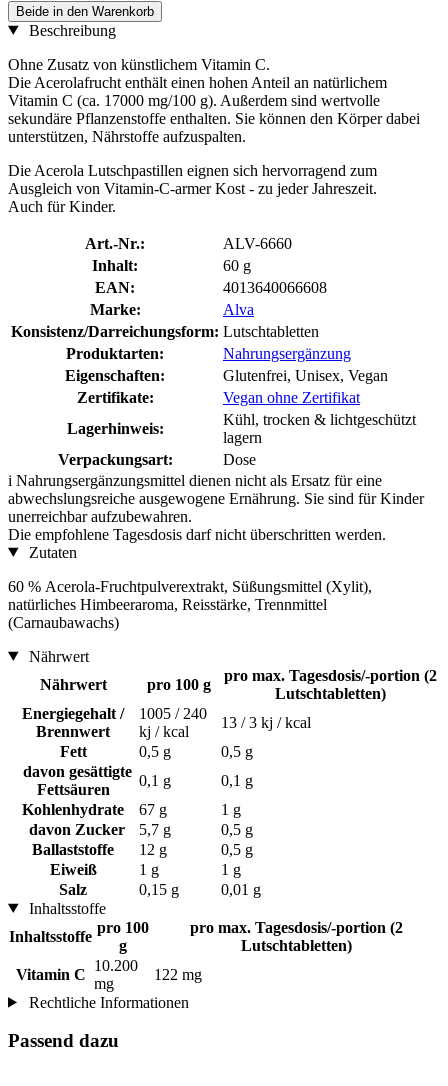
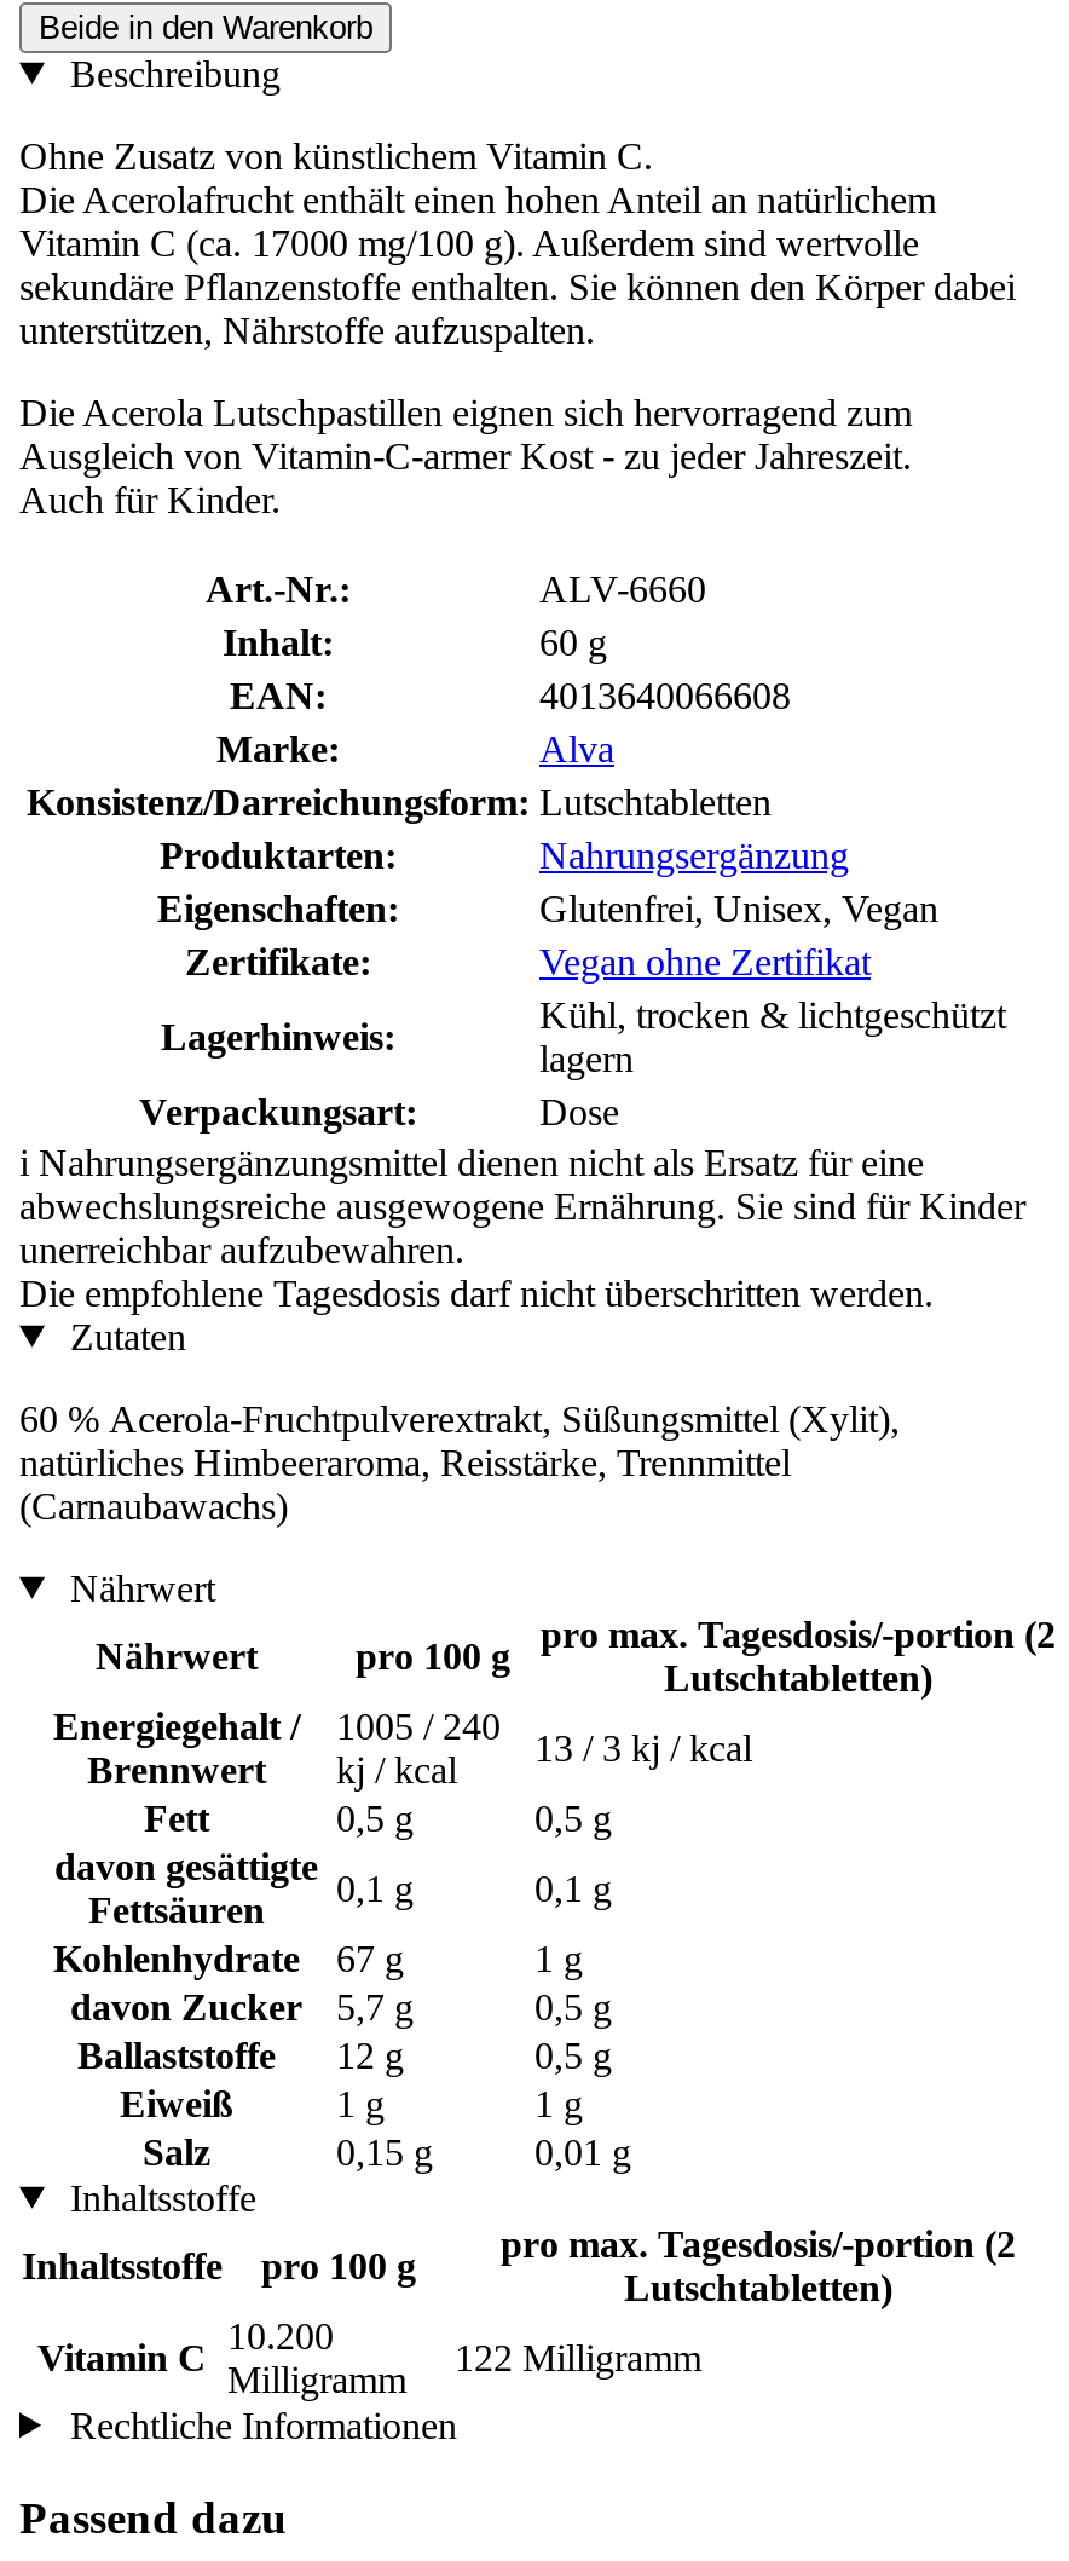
[154,966,202,983] 122 mg -> [455,2336,701,2378] 122 Milligramm
[94,975,114,992] mg -> [227,2358,406,2399] Milligramm

